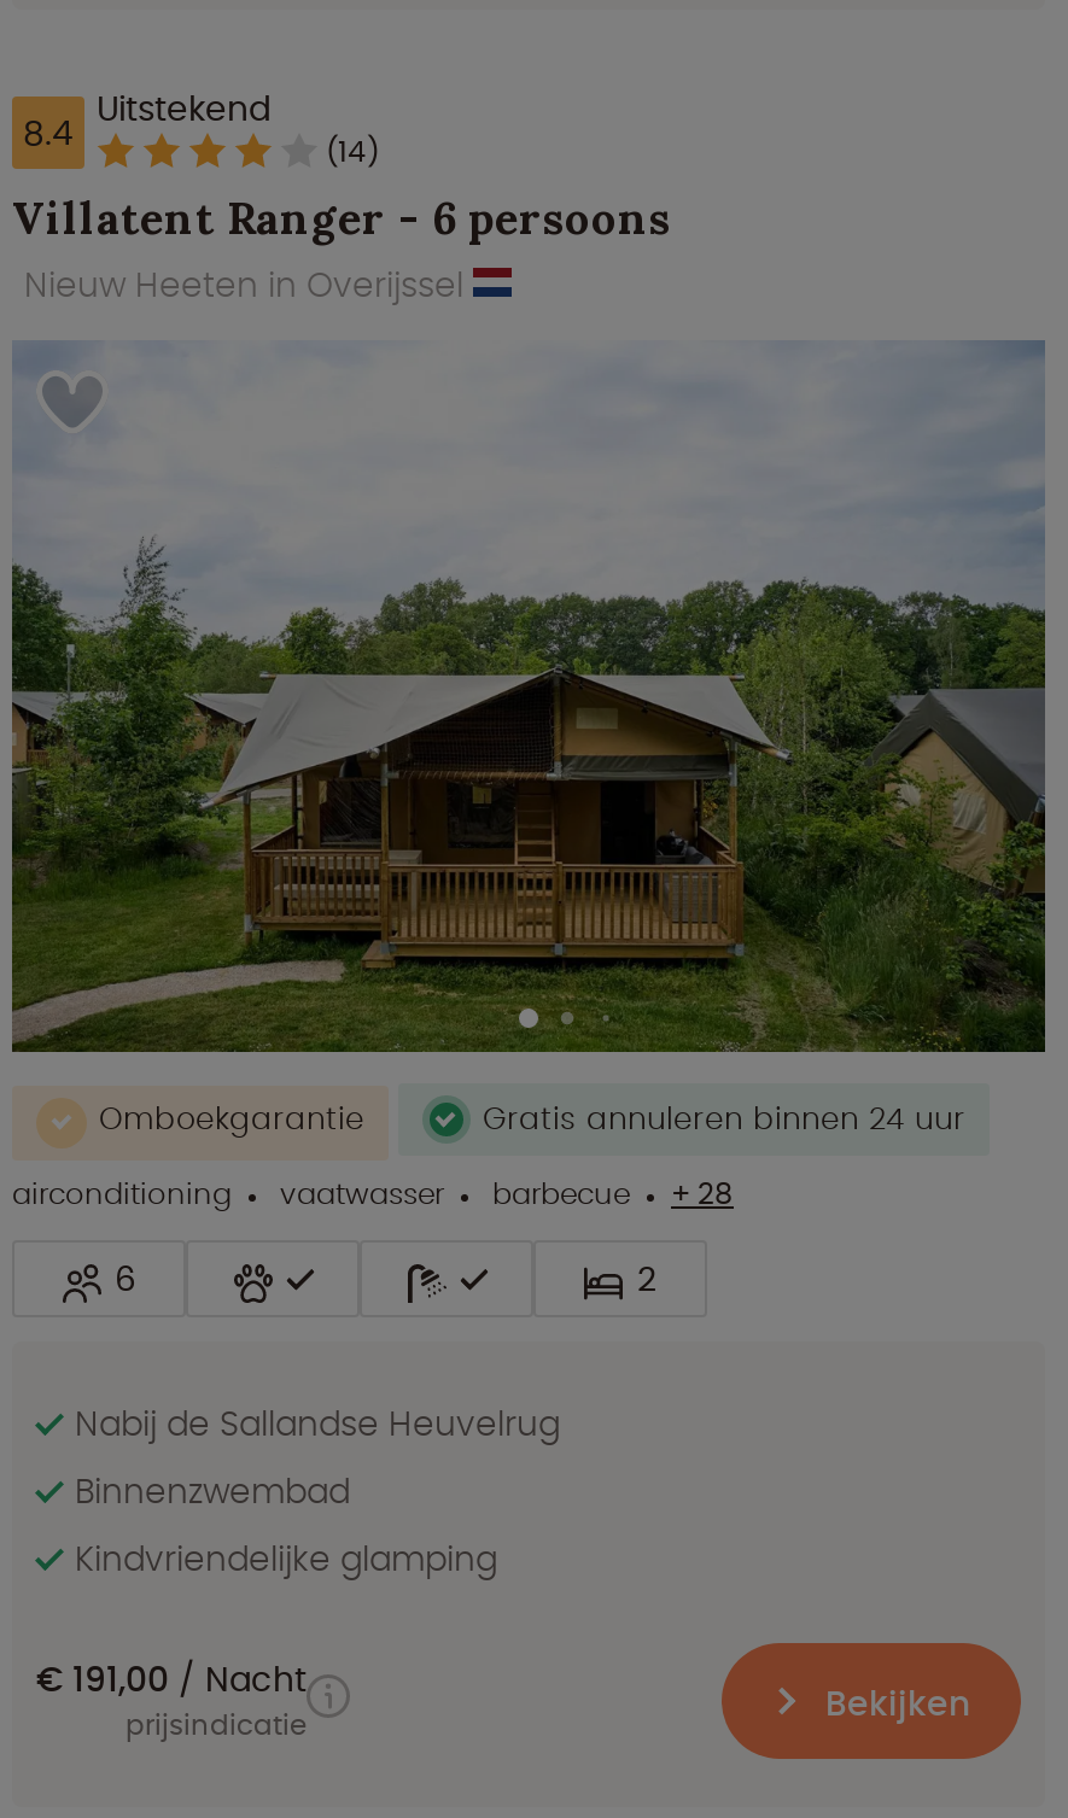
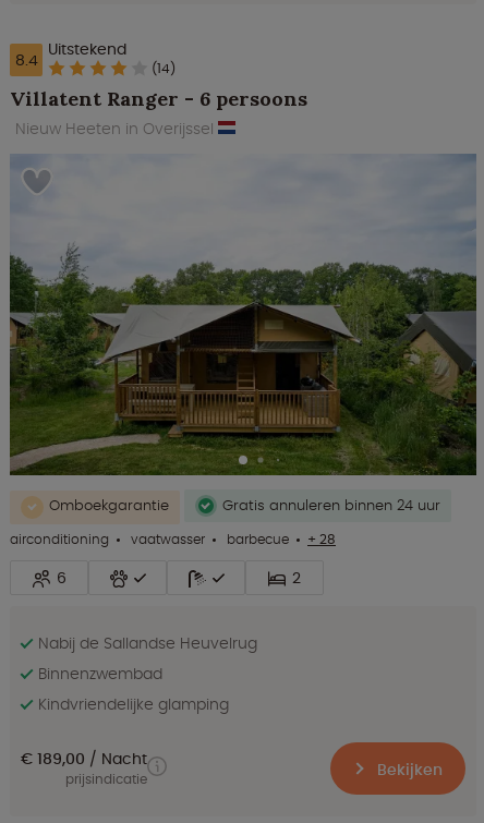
[36,1656,307,1704] € 191,00 Nacht -> [21,748,147,770] € 189,00 Nacht

